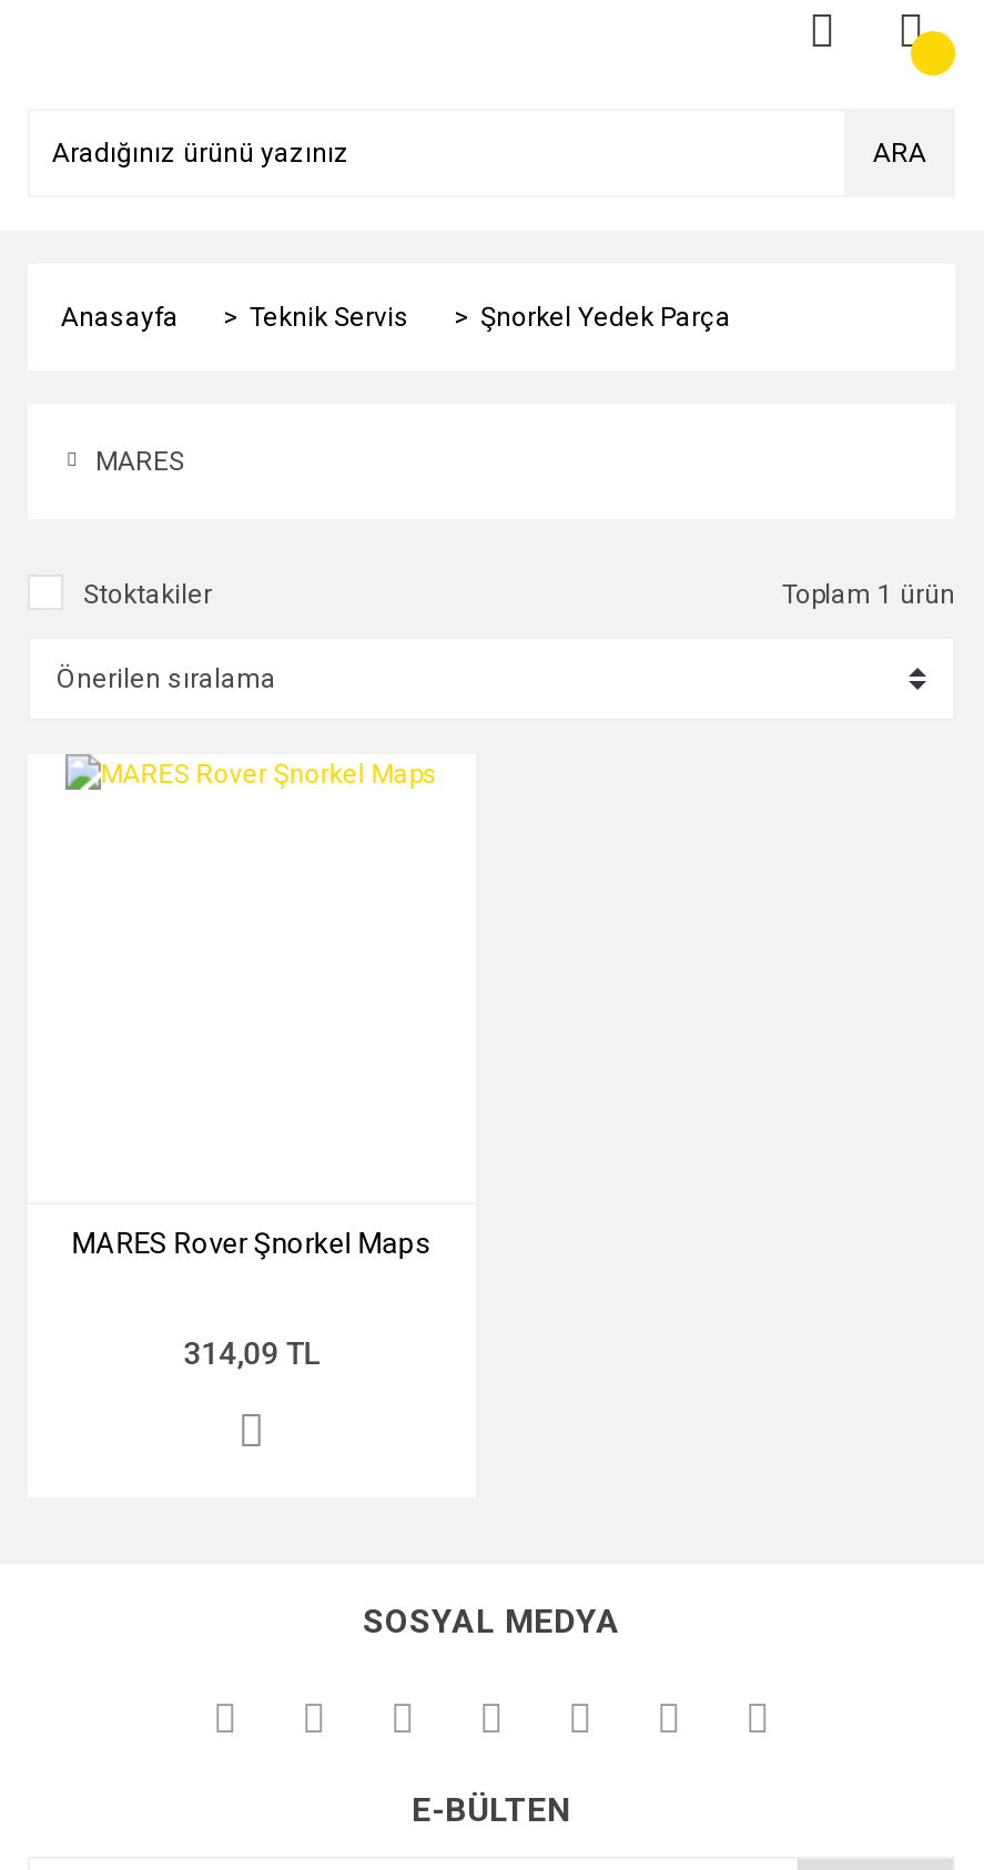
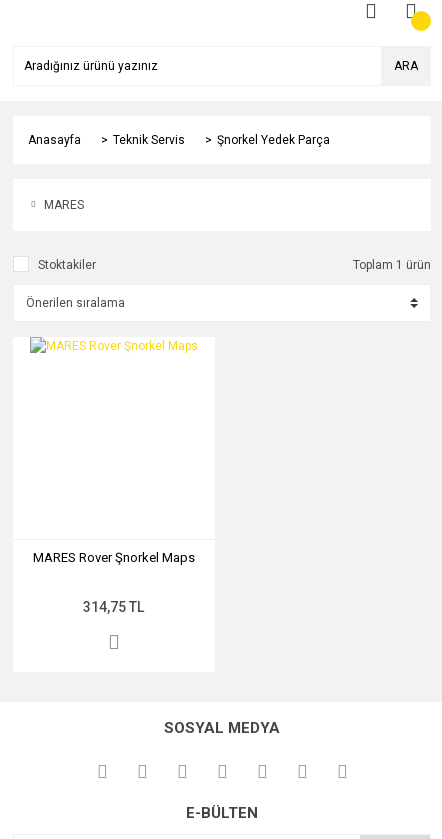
[183,1334,319,1370] 314,09 TL -> [83,598,144,614] 314,75 TL

